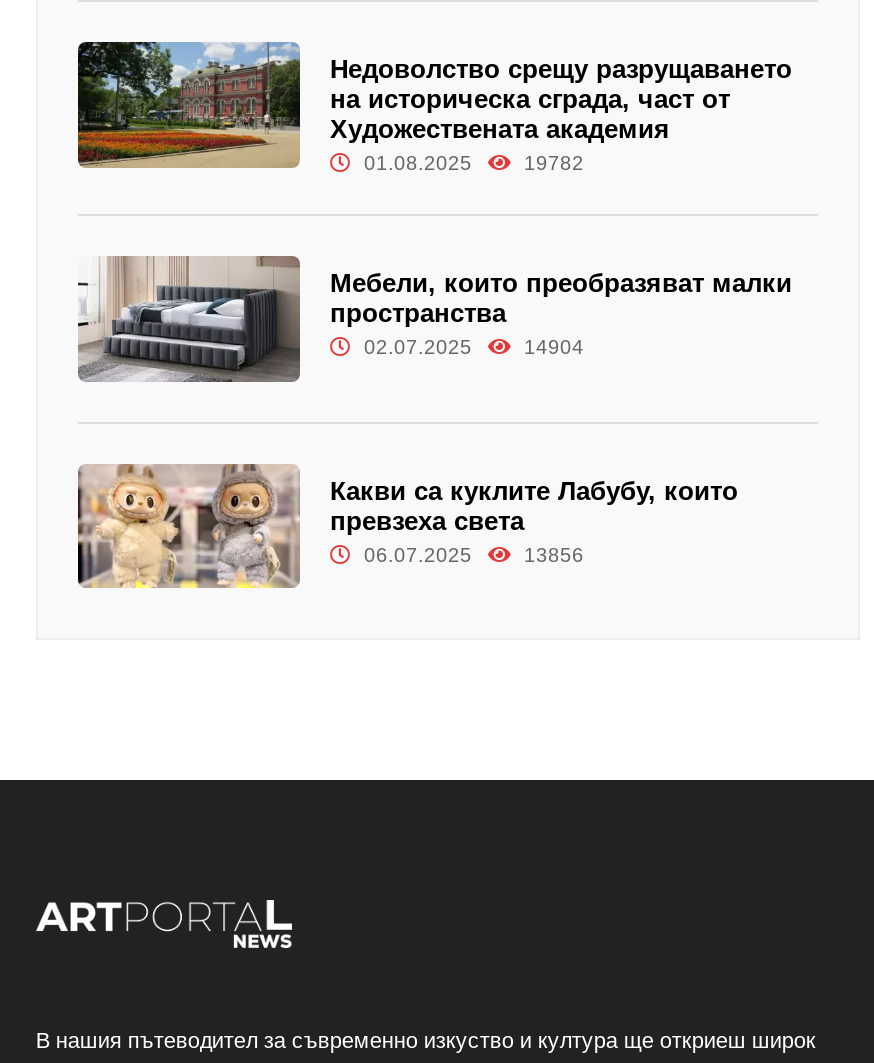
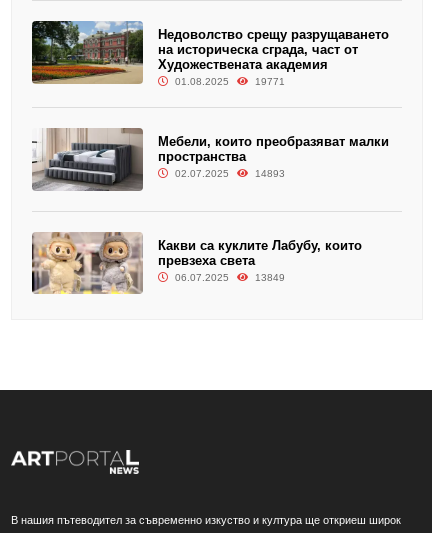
[518,153,584,175] 19782 -> [252,76,285,87] 19771
[518,337,584,359] 14904 -> [252,168,285,179] 14893
[518,544,584,566] 13856 -> [252,272,285,283] 13849

